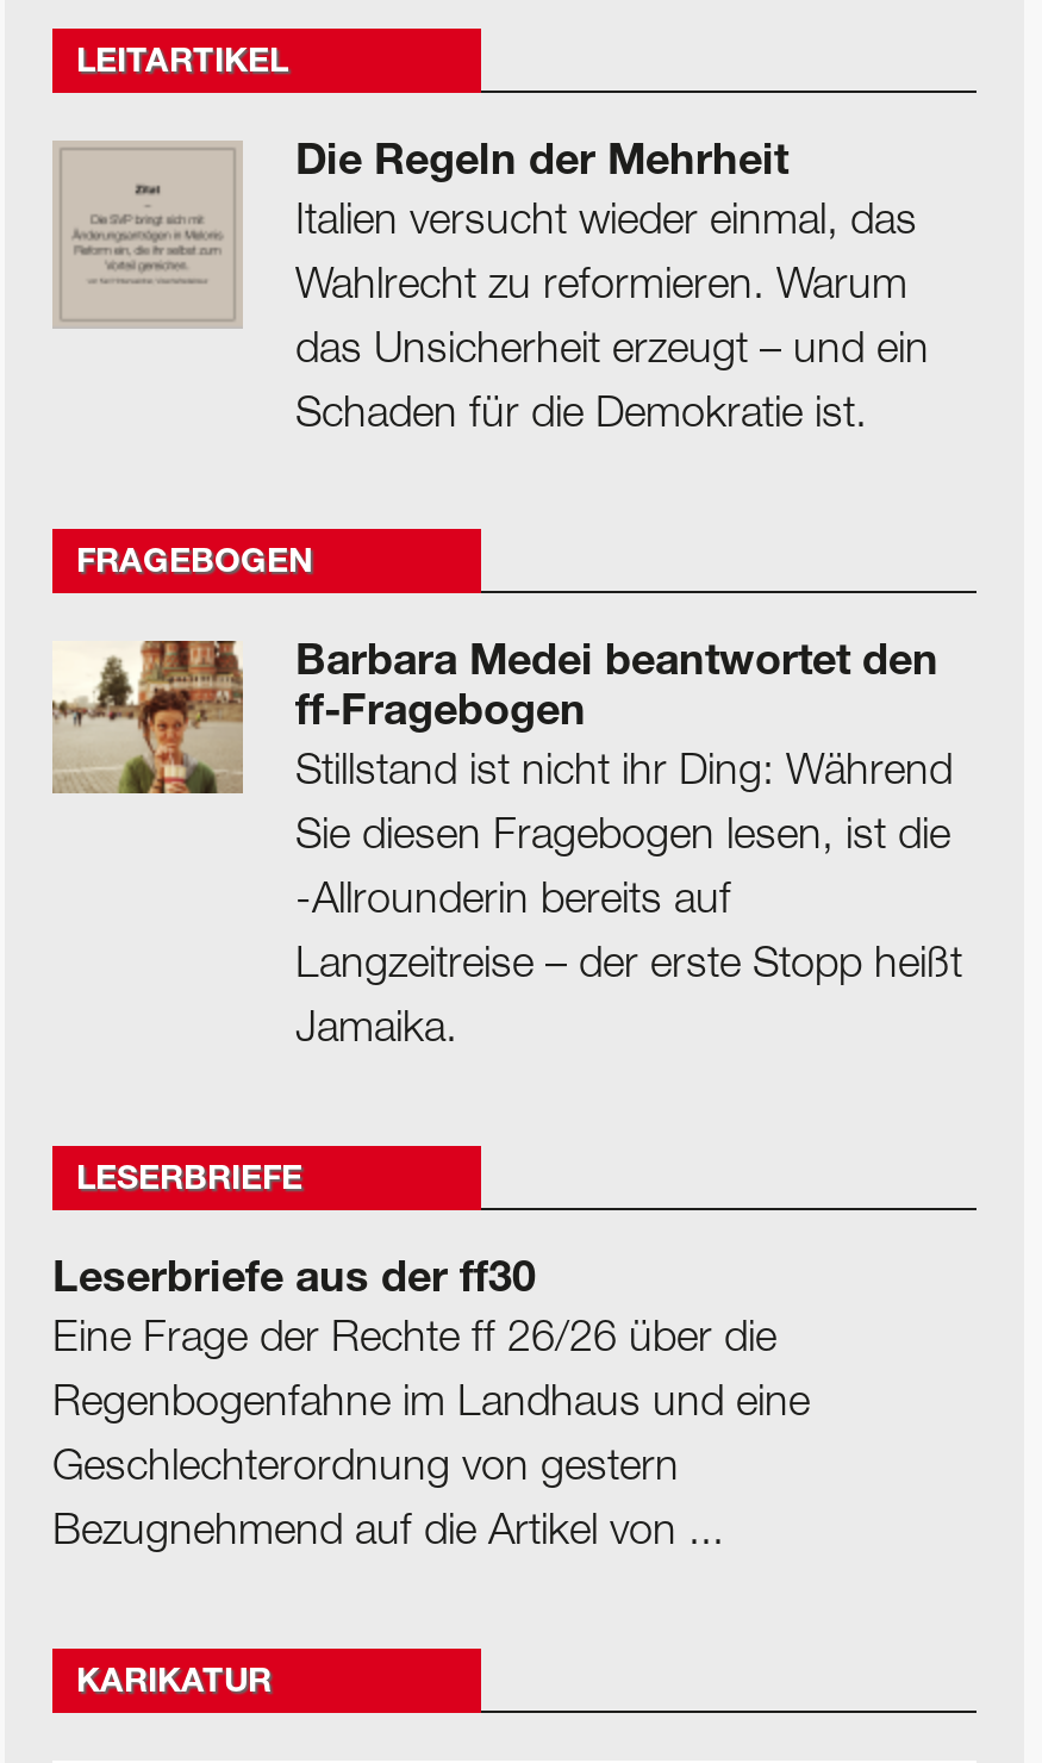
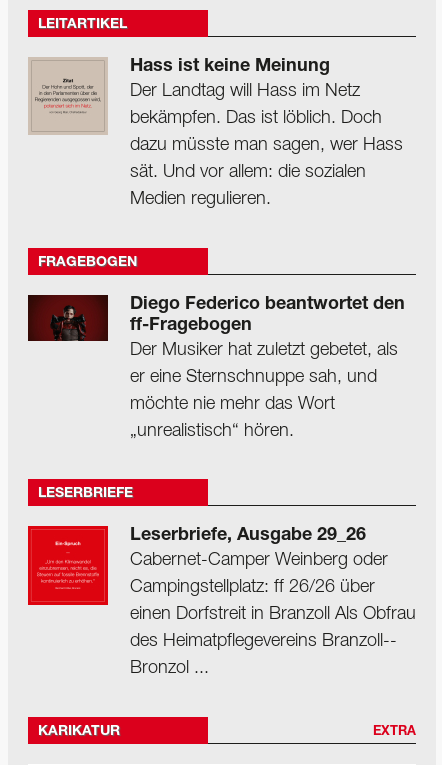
[295,142,929,433] Die Regeln der Mehrheit | Italien versucht wieder einmal, das | Wahlrecht zu reformieren. Warum | das Unsicherheit erzeugt – und ein | Schaden für die Demokratie ist. -> [130,58,403,207] Hass ist keine Meinung | Der Landtag will Hass im Netz | bekämpfen. Das ist löblich. Doch | dazu müsste man sagen, wer Hass | sät. Und vor allem: die sozialen | Medien regulieren.
[50,638,938,796] [image] | Barbara Medei beantwortet den -> [27,294,405,342] [image] | Diego Federico beantwortet den
[295,754,962,1050] Stillstand ist nicht ihr Ding: Während | Sie diesen Fragebogen lesen, ist die | -Allrounderin bereits auf | Langzeitreise – der erste Stopp heißt | Jamaika. -> [130,342,398,439] Der Musiker hat zuletzt gebetet, als | er eine Sternschnuppe sah, und | möchte nie mehr das Wort | „unrealistisch“ hören.
[52,1261,810,1552] Leserbriefe aus der ff30 | Eine Frage der Rechte ff 26/26 über die | Regenbogenfahne im Landhaus und eine | Geschlechterordnung von gestern | Bezugnehmend auf die Artikel von ... -> [130,527,416,676] Leserbriefe, Ausgabe 29_26 | Cabernet-Camper Weinberg oder | Campingstellplatz: ff 26/26 über | einen Dorfstreit in Branzoll Als Obfrau | des Heimatpflegevereins Branzoll- | Bronzol ...
none -> [373,726,416,739] EXTRA

